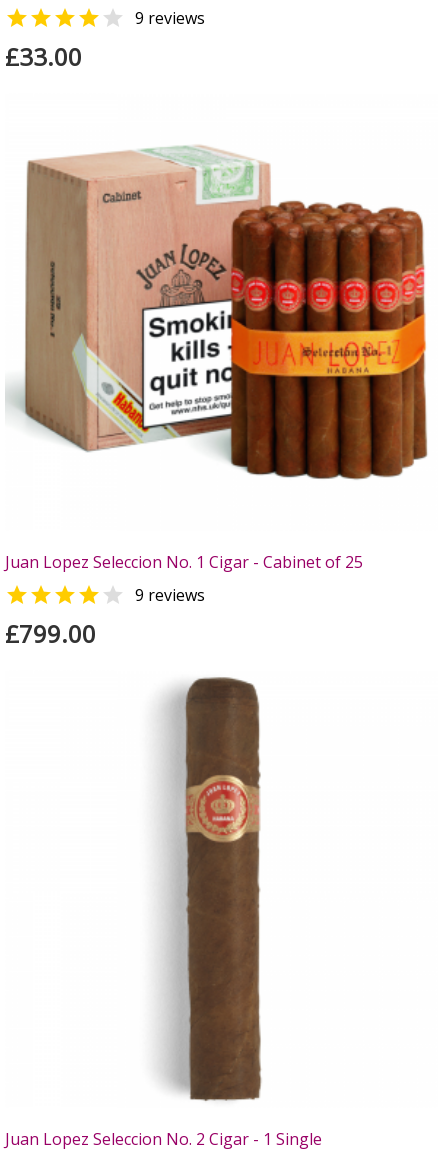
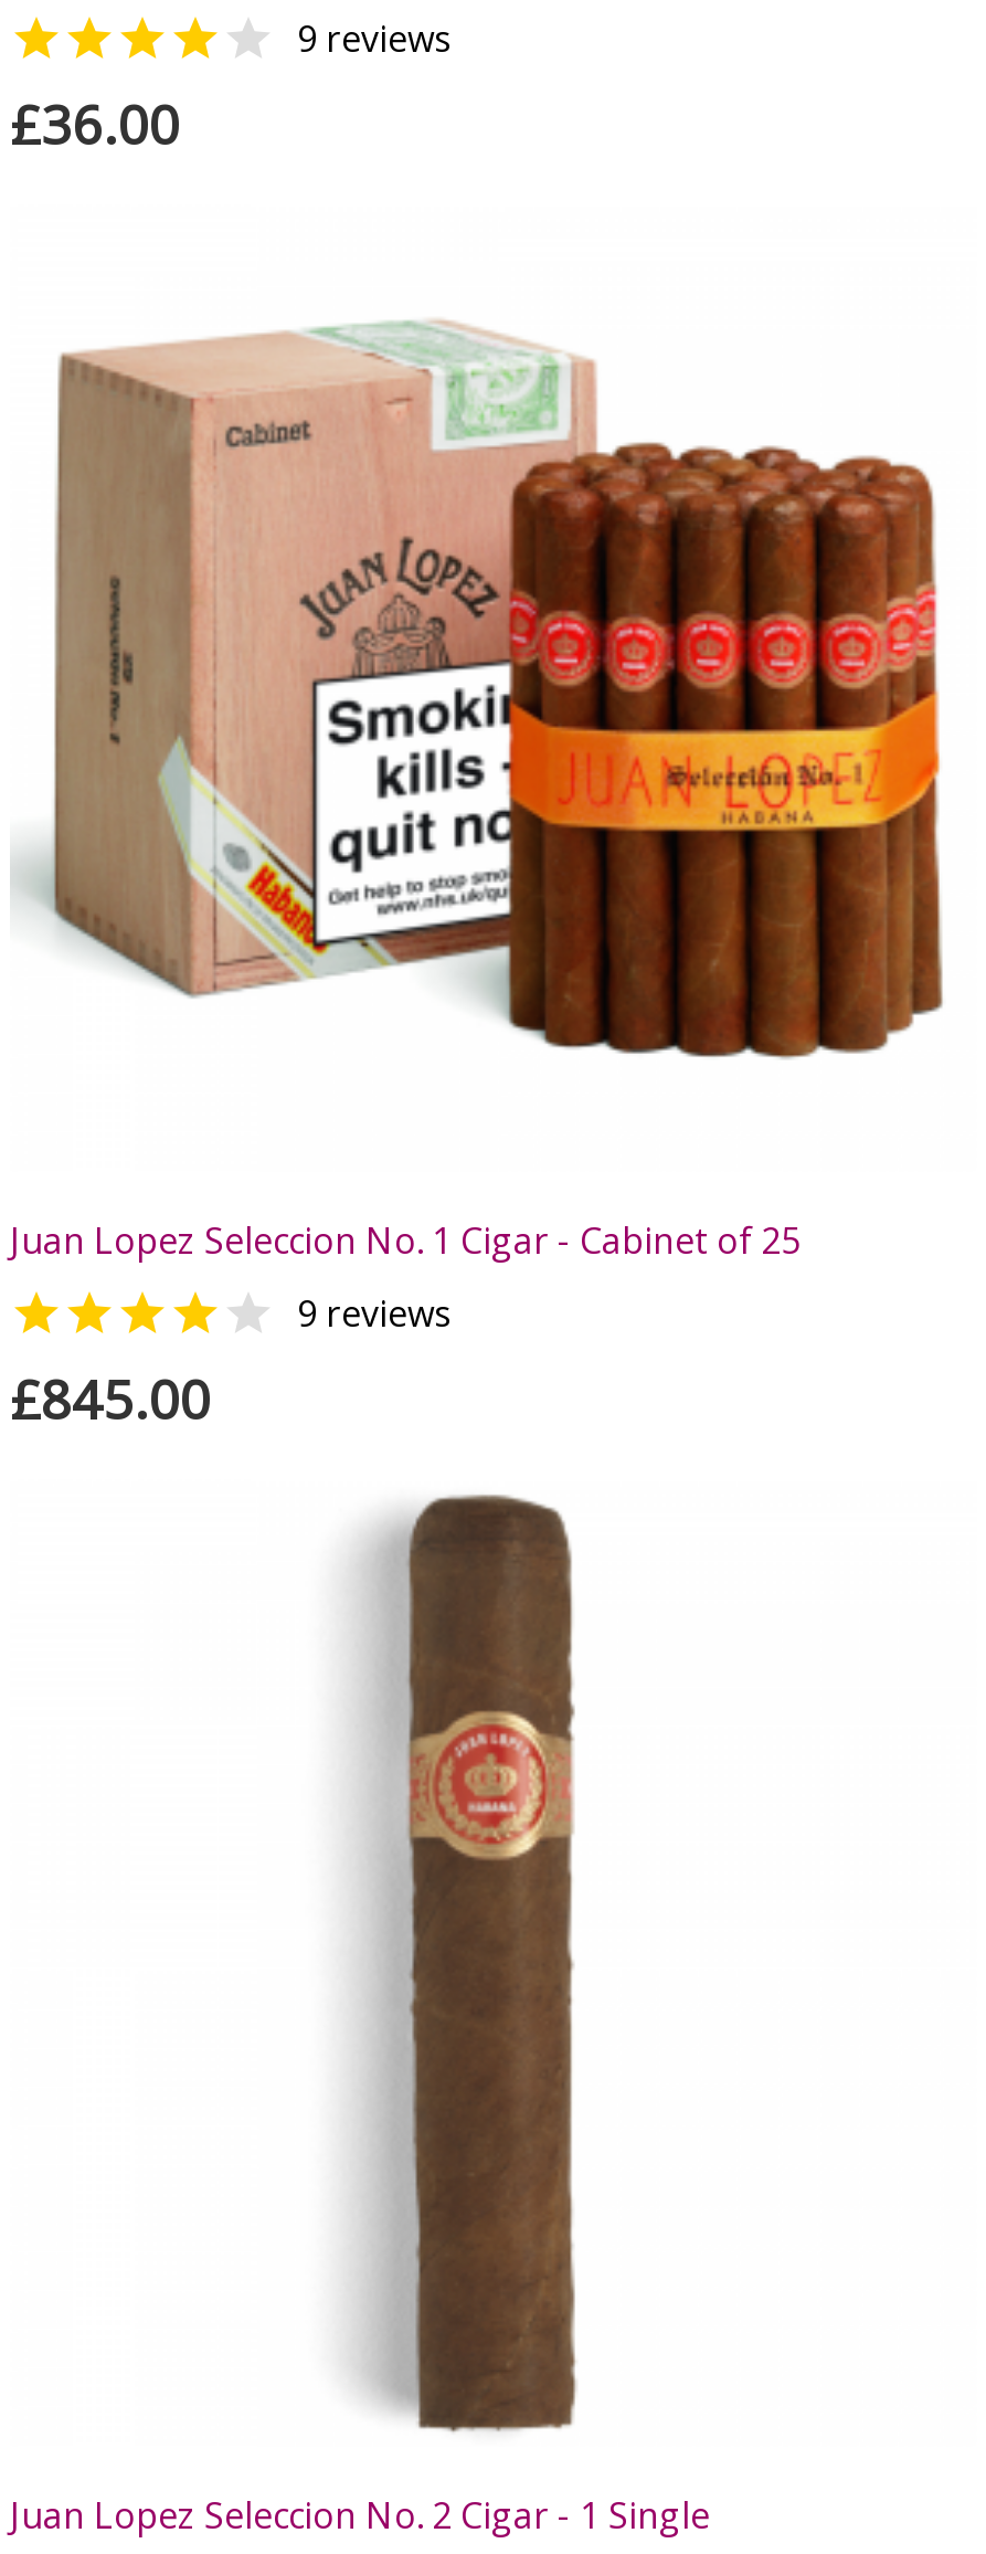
[5,40,82,73] £33.00 -> [10,87,180,160] £36.00
[5,617,96,650] £799.00 -> [10,1362,211,1435] £845.00

